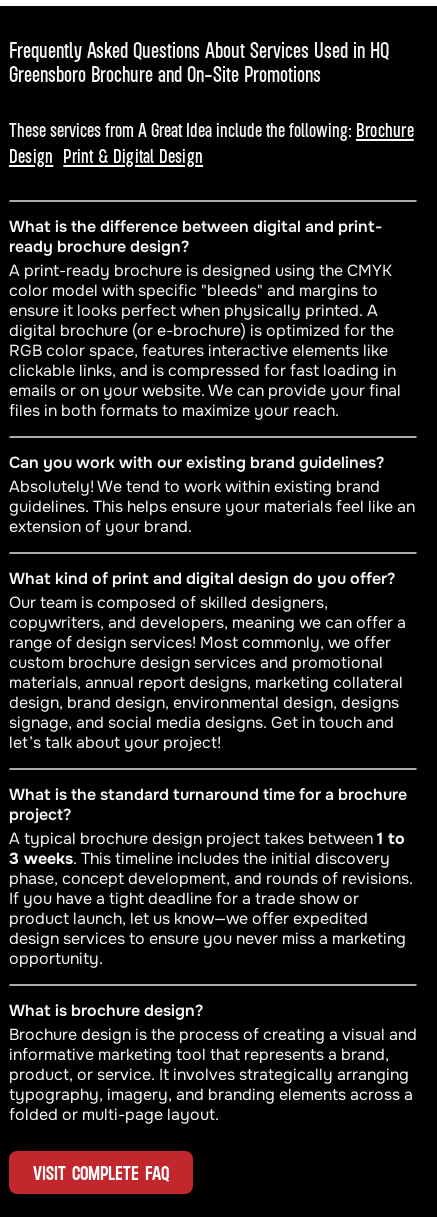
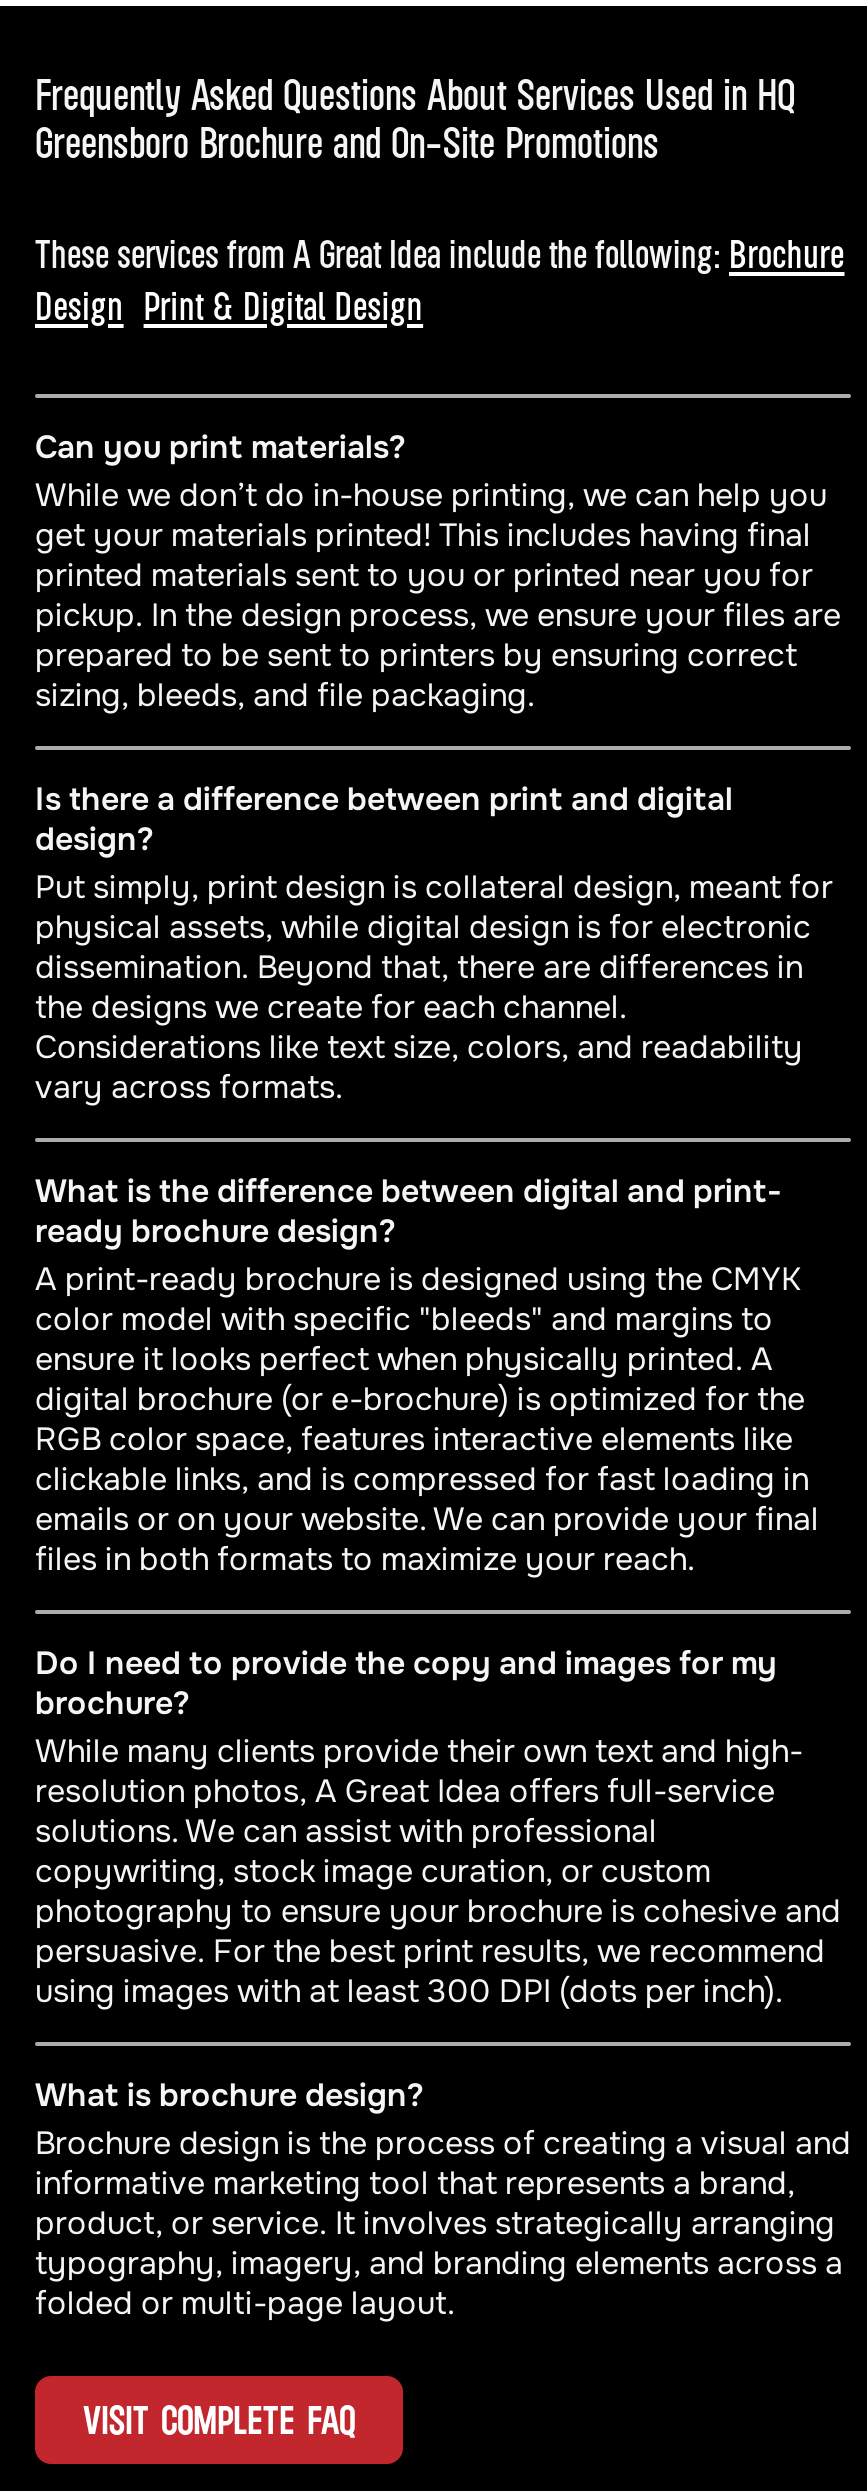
none -> [35,426,841,1108] Can you print materials? | While we don’t do in-house printing, we can help you | get your materials printed! This includes having final | printed materials sent to you or printed near you for | pickup. In the design process, we ensure your files are | prepared to be sent to printers by ensuring correct | sizing, bleeds, and file packaging. | Is there a difference between print and digital | design? | Put simply, print design is collateral design, meant for | physical assets, while digital design is for electronic | dissemination. Beyond that, there are differences in | the designs we create for each channel. | Considerations like text size, colors, and readability | vary across formats.
moved [9,216,401,421] -> [35,1170,819,1580]: What is the difference between digital and print- | ready brochure design? | A print-ready brochure is designed using the CMYK | ... | emails or on your website. We can provide your final | files in both formats to maximize your reach.
[9,452,415,969] Can you work with our existing brand guidelines? | Absolutely! We tend to work within existing brand | guidelines. This helps ensure your materials feel like an | extension of your brand. | What kind of print and digital design do you offer? | Our team is composed of skilled designers, | copywriters, and developers, meaning we can offer a | range of design services! Most commonly, we offer | custom brochure design services and promotional | materials, annual report designs, marketing collateral | design, brand design, environmental design, designs | signage, and social media designs. Get in touch and | let’s talk about your project! | What is the standard turnaround time for a brochure | project? | A typical brochure design project takes between 1 to | 3 weeks. This timeline includes the initial discovery | phase, concept development, and rounds of revisions. | If you have a tight deadline for a trade show or | product launch, let us know—we offer expedited | design services to ensure you never miss a marketing | opportunity. -> [35,1642,841,2012] Do I need to provide the copy and images for my | brochure? | While many clients provide their own text and high- | resolution photos, A Great Idea offers full-service | solutions. We can assist with professional | copywriting, stock image curation, or custom | photography to ensure your brochure is cohesive and | persuasive. For the best print results, we recommend | using images with at least 300 DPI (dots per inch).

